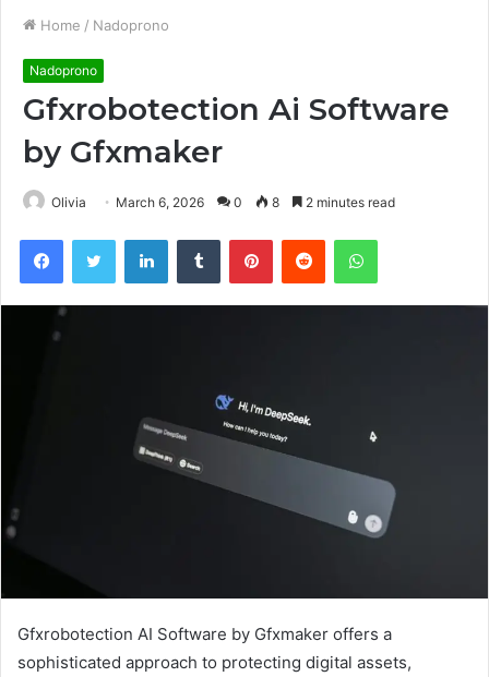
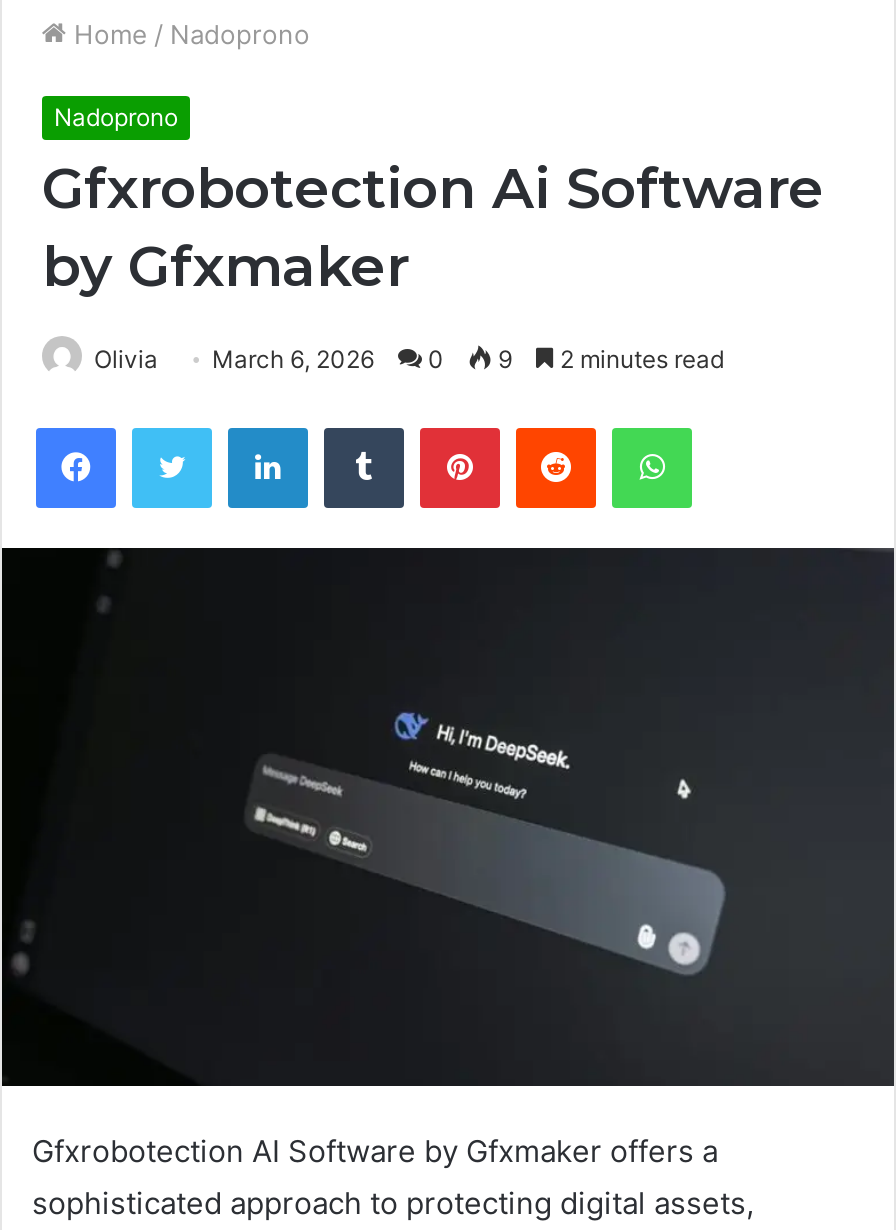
[51,194,395,210] Olivia March 6, 2026 0 8 2 minutes read -> [94,344,724,374] Olivia March 6, 2026 0 9 2 minutes read

